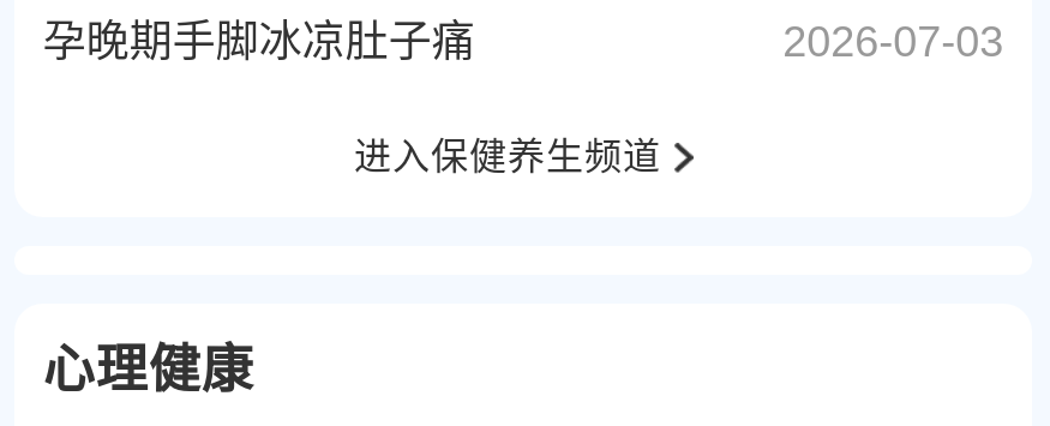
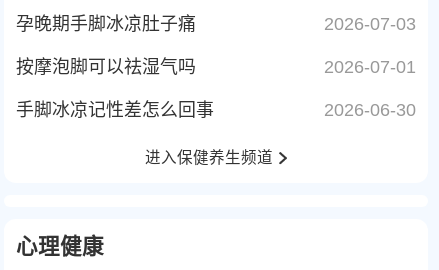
none -> [16,57,416,120] 2026-07-01 | 按摩泡脚可以祛湿气吗 | 2026-06-30 | 手脚冰凉记性差怎么回事

